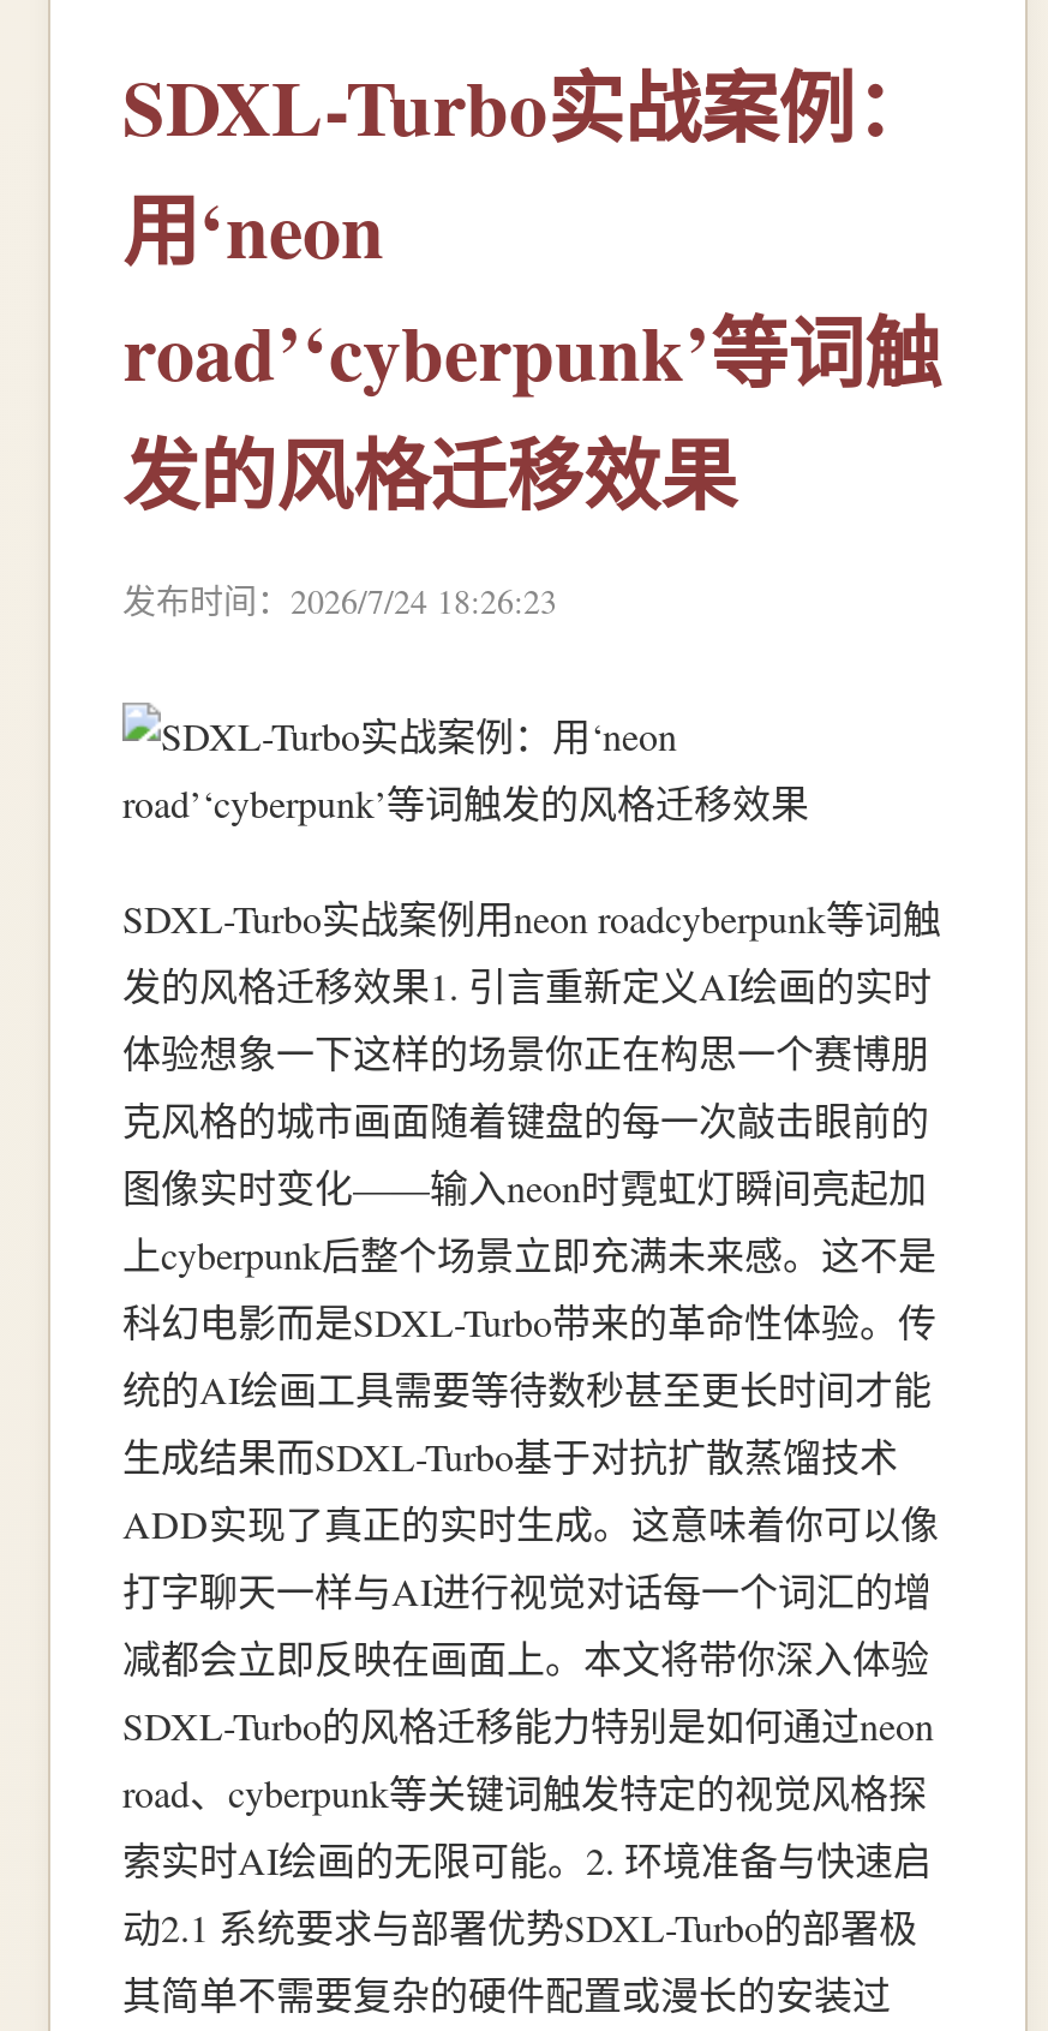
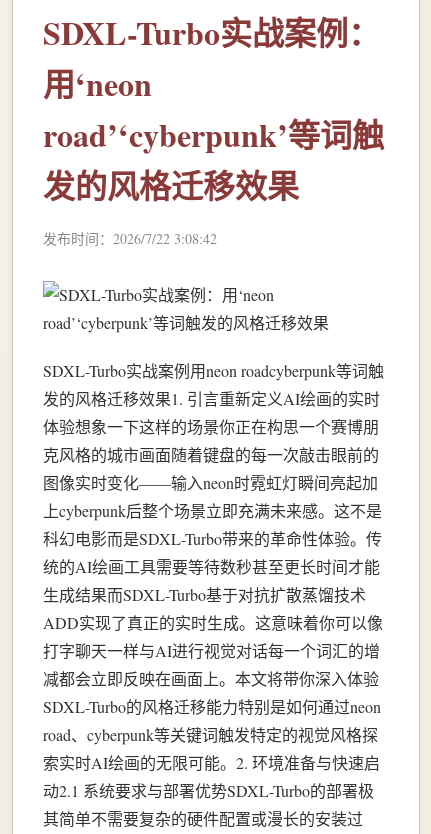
[122,578,557,623] 发布时间：2026/7/24 18:26:23 -> [43,229,217,248] 发布时间：2026/7/22 3:08:42

